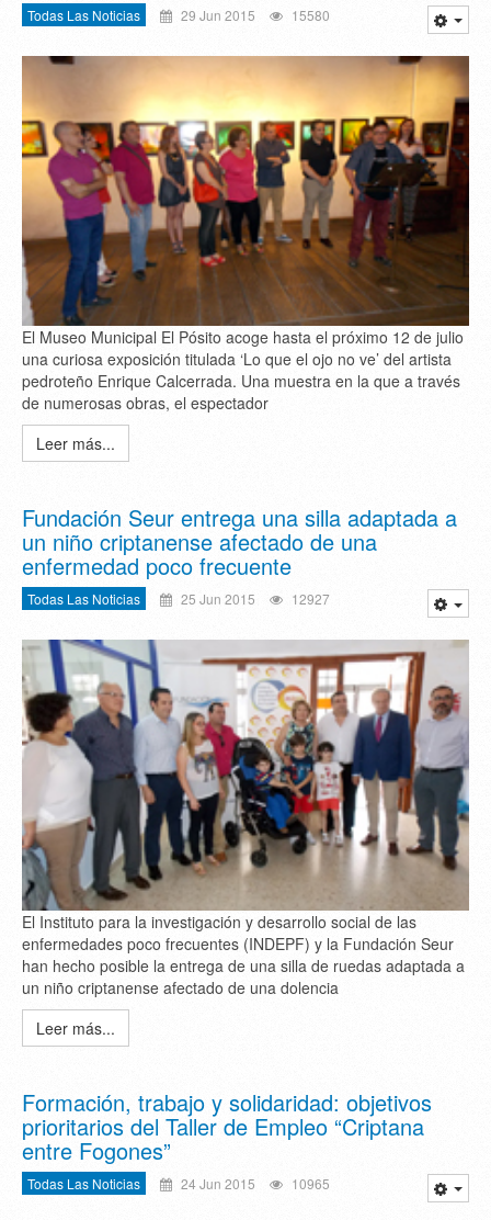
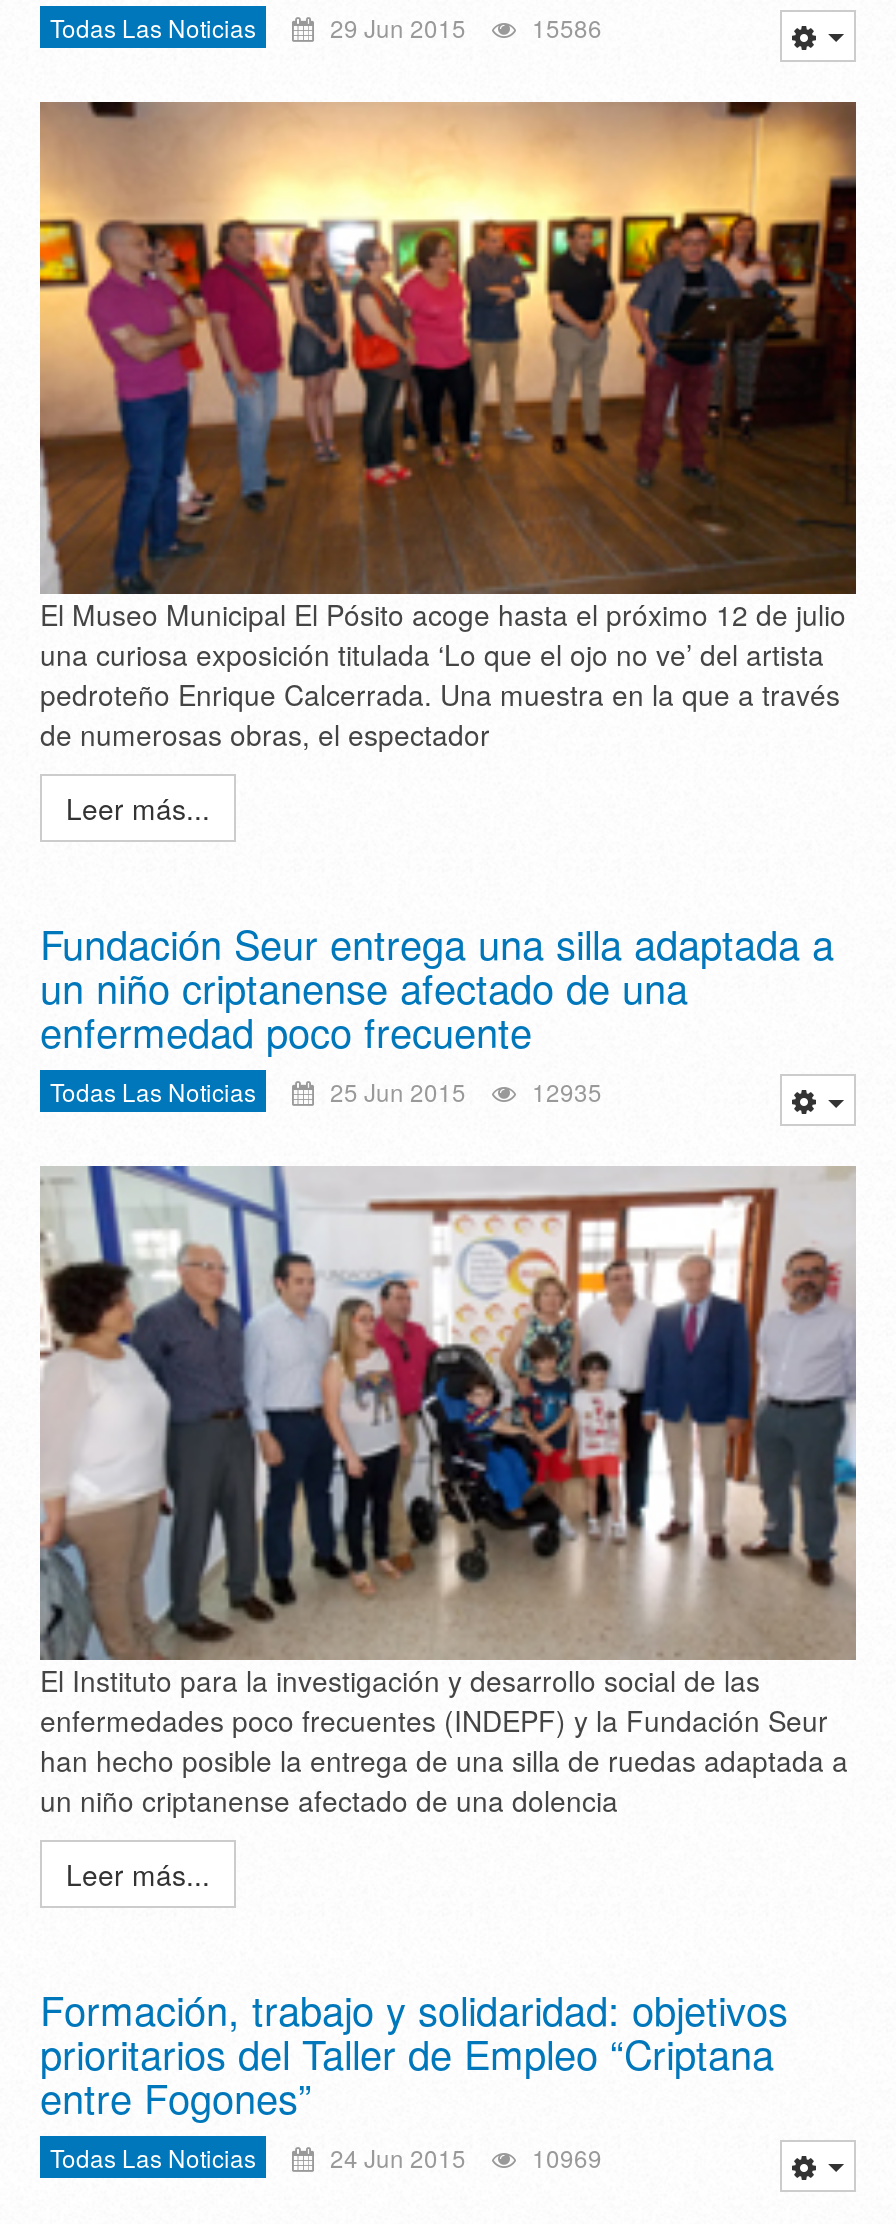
[27,5,330,24] Todas Las Noticias 29 Jun 2015 15580 -> [50,9,602,43] Todas Las Noticias 29 Jun 2015 15586
[27,589,330,608] Todas Las Noticias 25 Jun 2015 12927 -> [50,1074,602,1108] Todas Las Noticias 25 Jun 2015 12935
[27,1174,330,1192] Todas Las Noticias 24 Jun 2015 10965 -> [50,2140,602,2174] Todas Las Noticias 24 Jun 2015 10969

